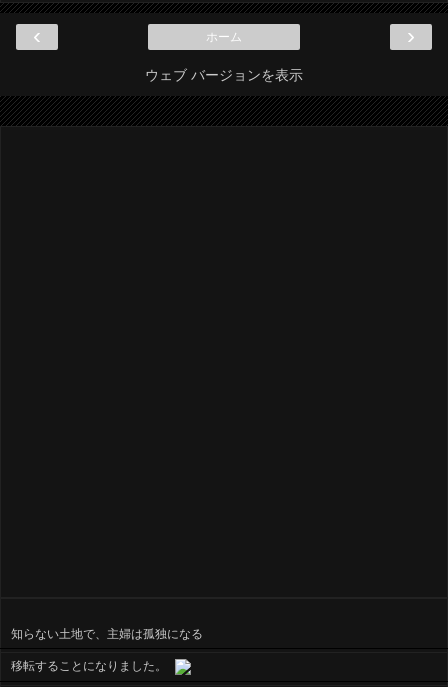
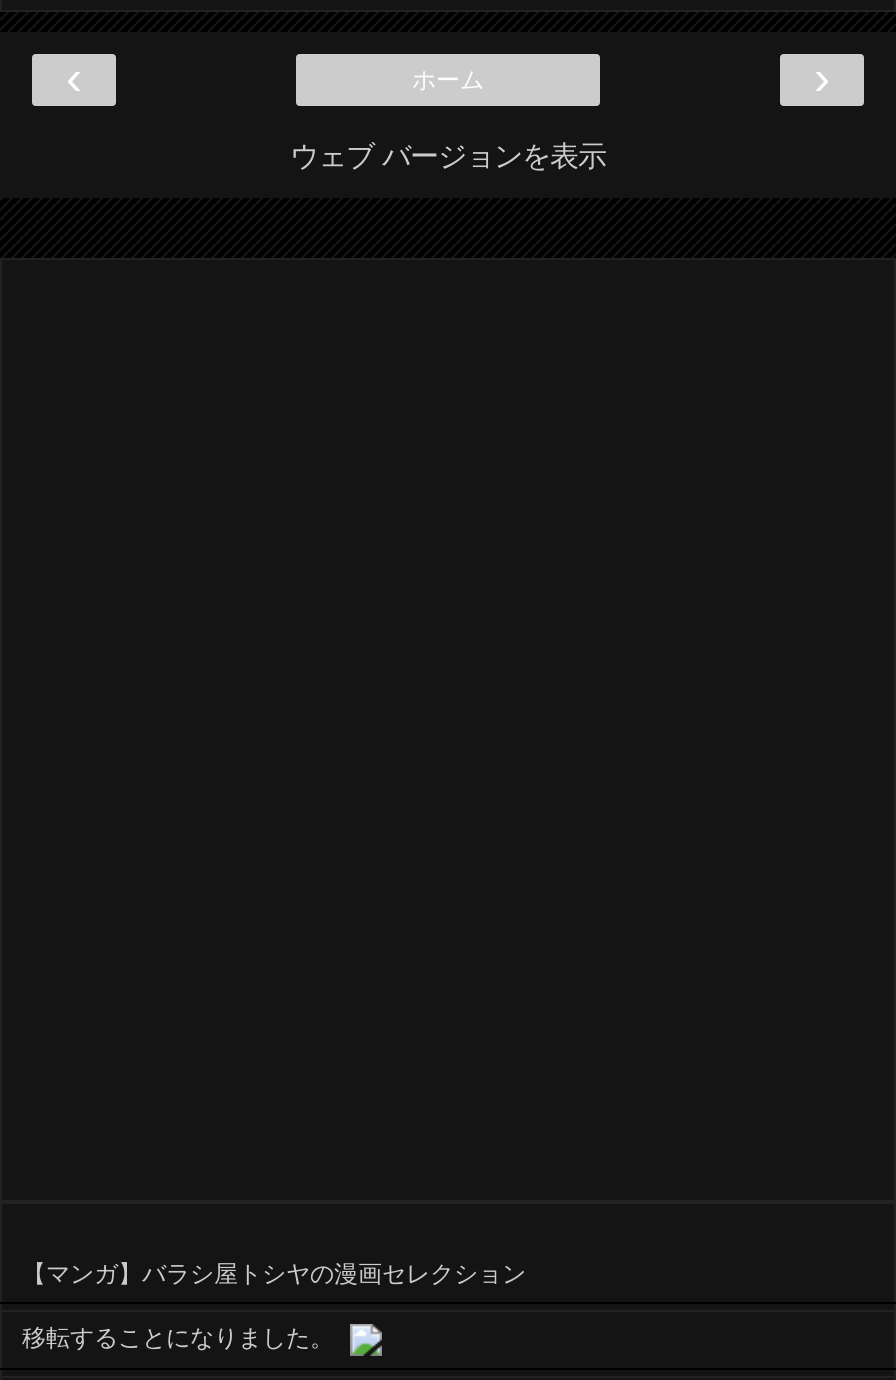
[11,627,203,641] 知らない土地で、主婦は孤独になる -> [22,1259,526,1287] 【マンガ】バラシ屋トシヤの漫画セレクション

